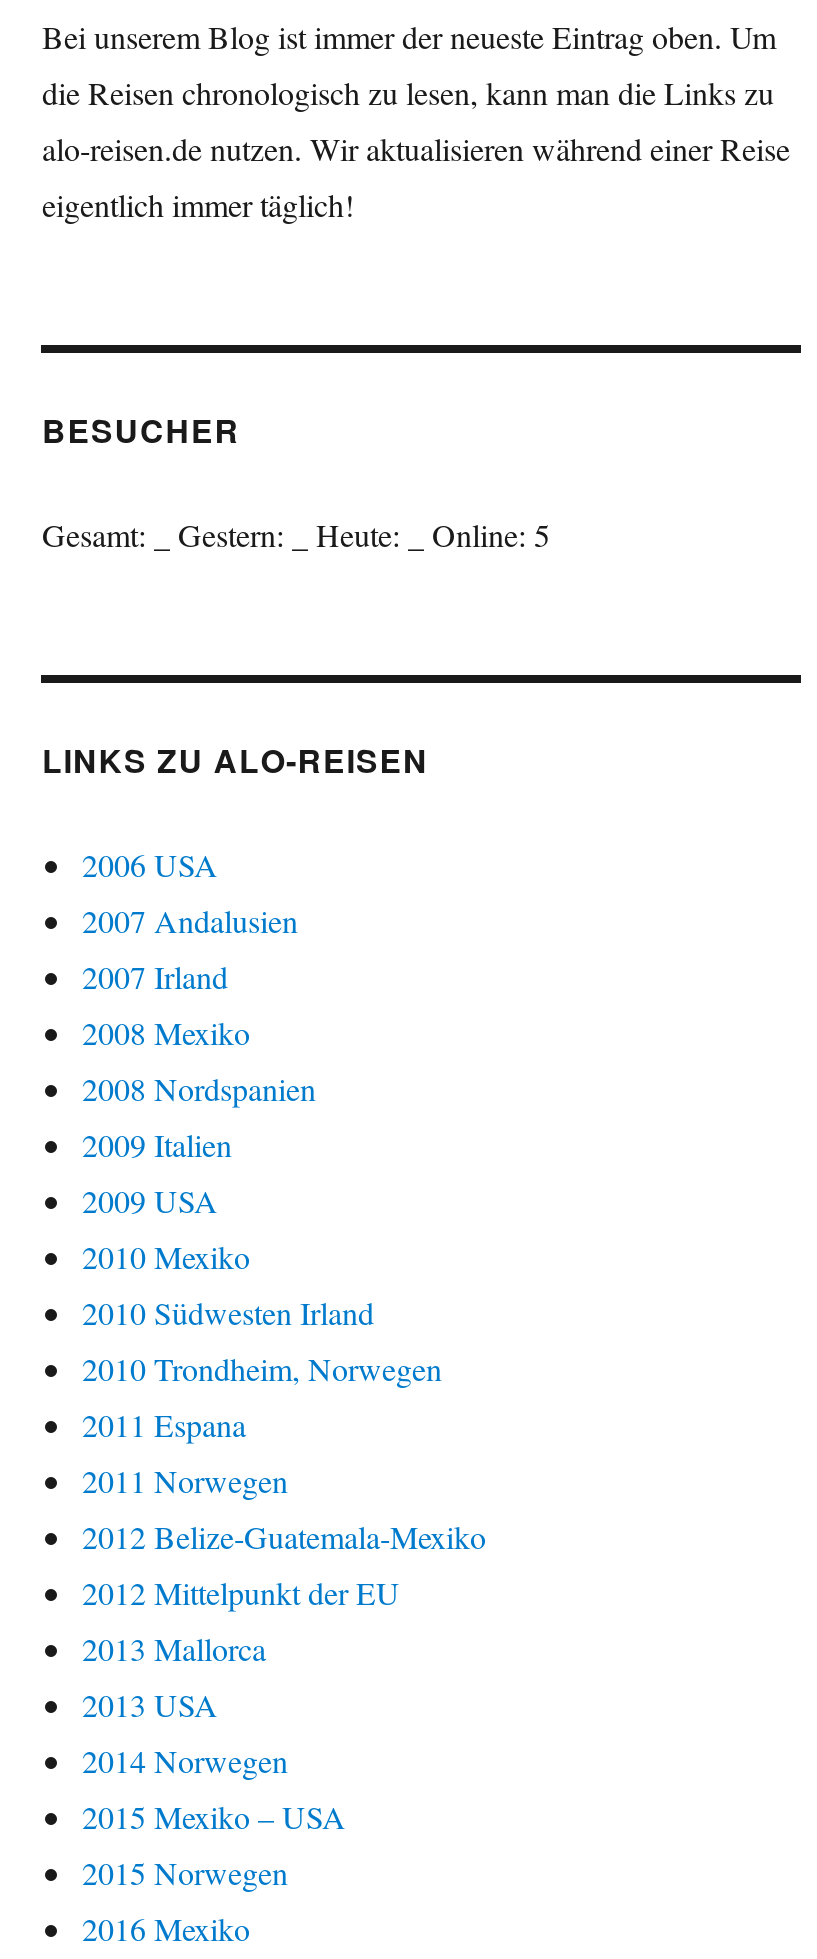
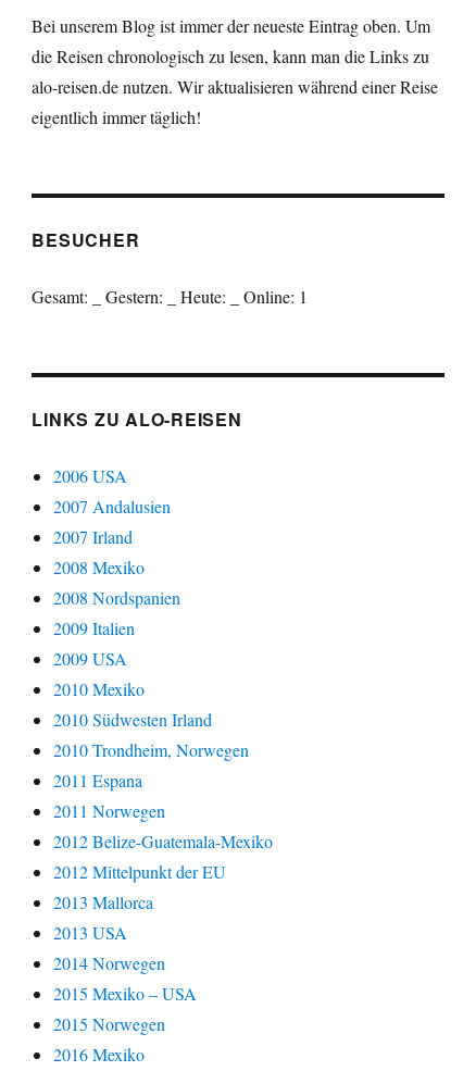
[42,513,550,555] Gesamt: _ Gestern: _ Heute: _ Online: 5 -> [32,285,308,308] Gesamt: _ Gestern: _ Heute: _ Online: 1

